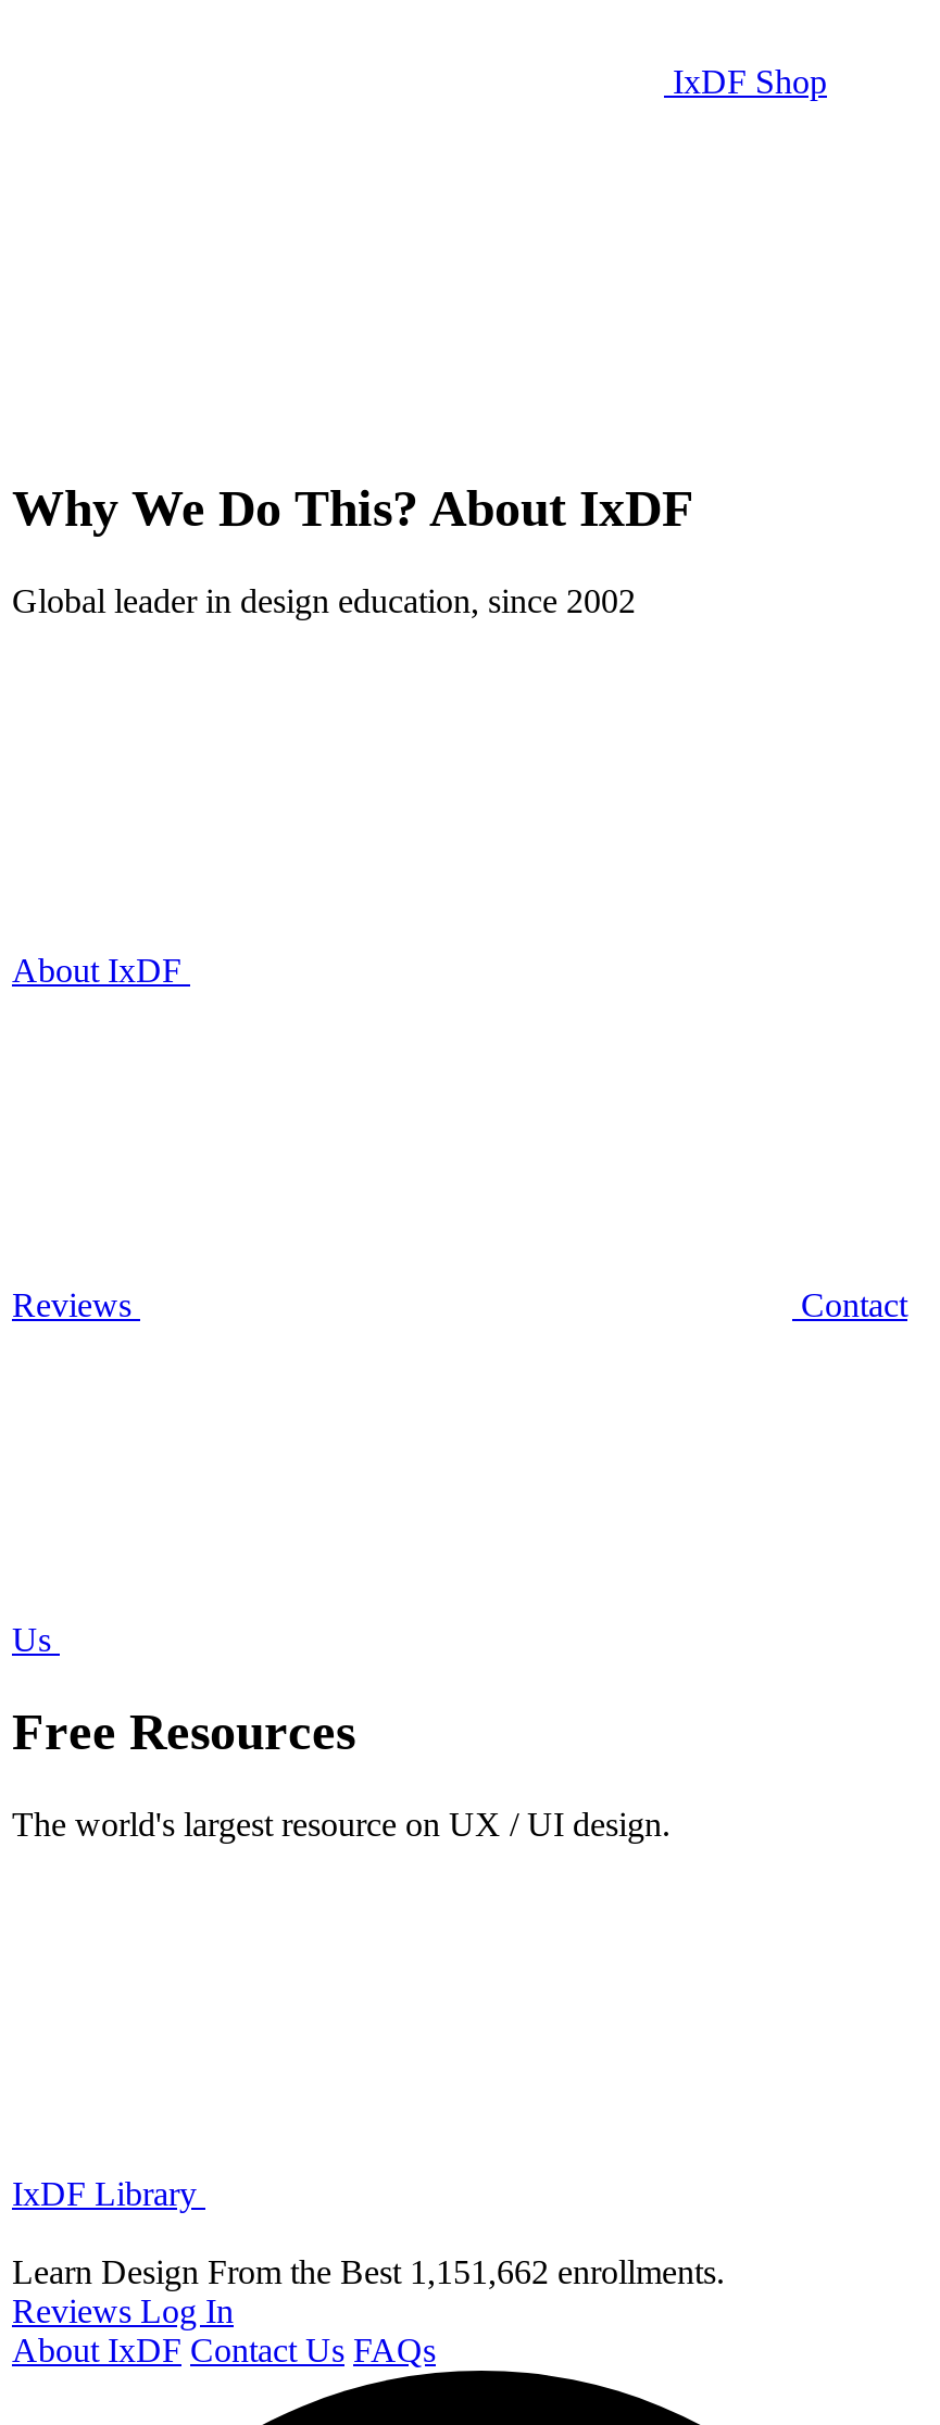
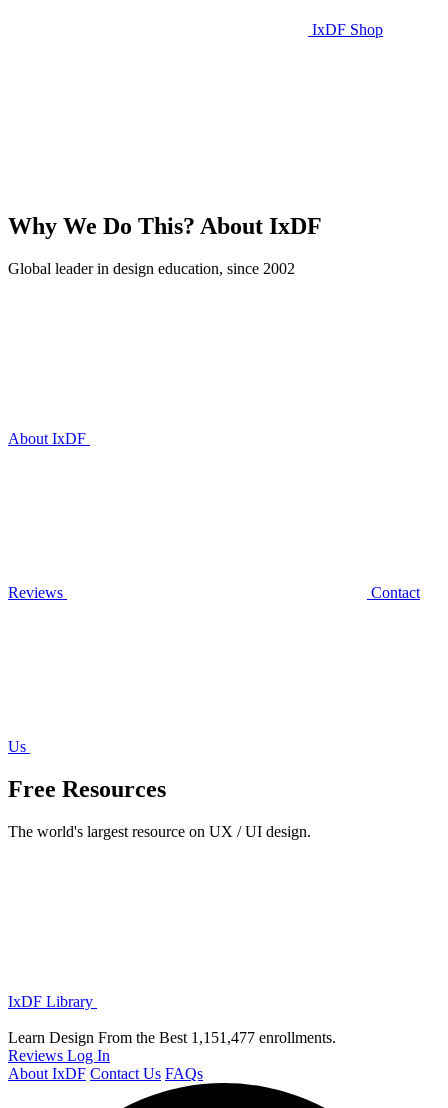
[12,2253,725,2290] Learn Design From the Best 1,151,662 enrollments. -> [8,1029,336,1046] Learn Design From the Best 1,151,477 enrollments.

